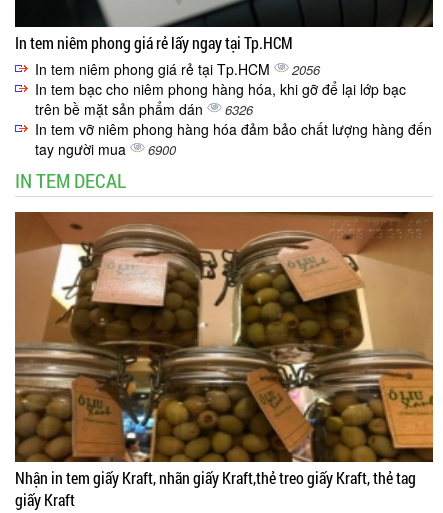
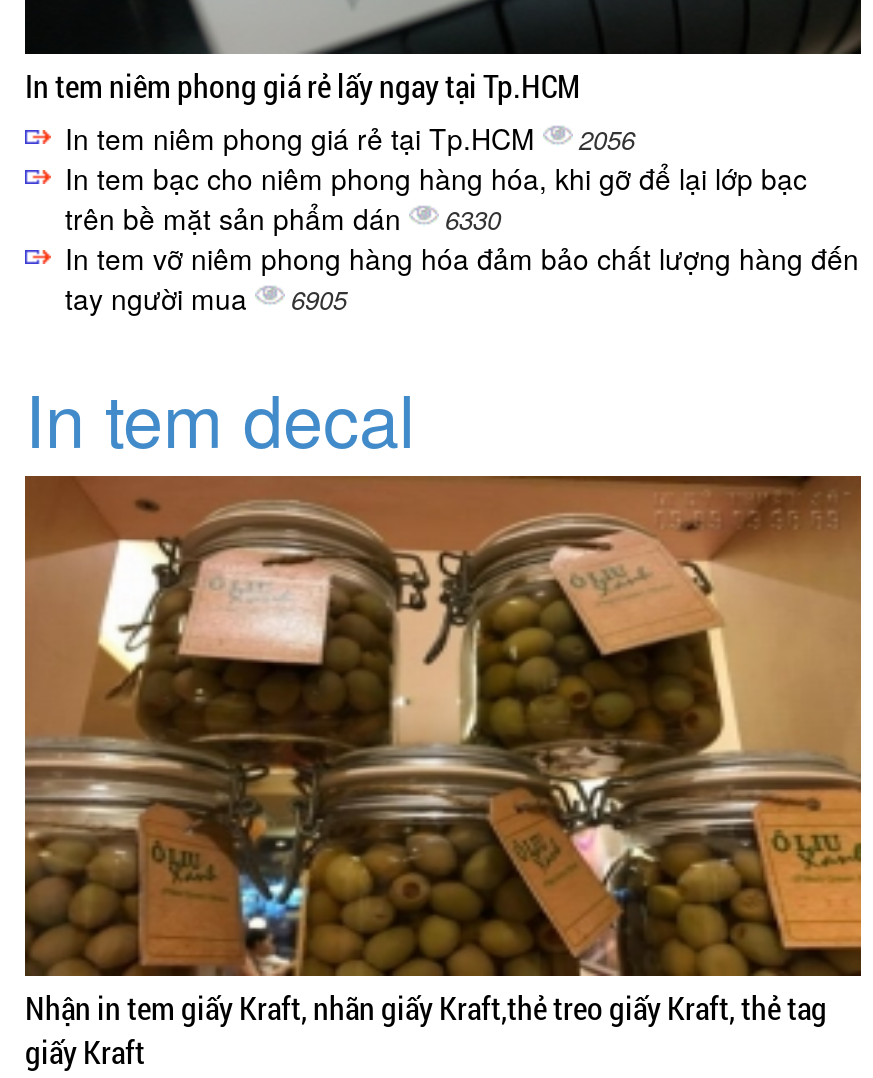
[35,99,253,119] trên bề mặt sản phẩm dán 6326 -> [65,197,501,237] trên bề mặt sản phẩm dán 6330
[15,140,176,193] 6900 | IN TEM DECAL -> [25,279,415,467] 6905 | In tem decal

